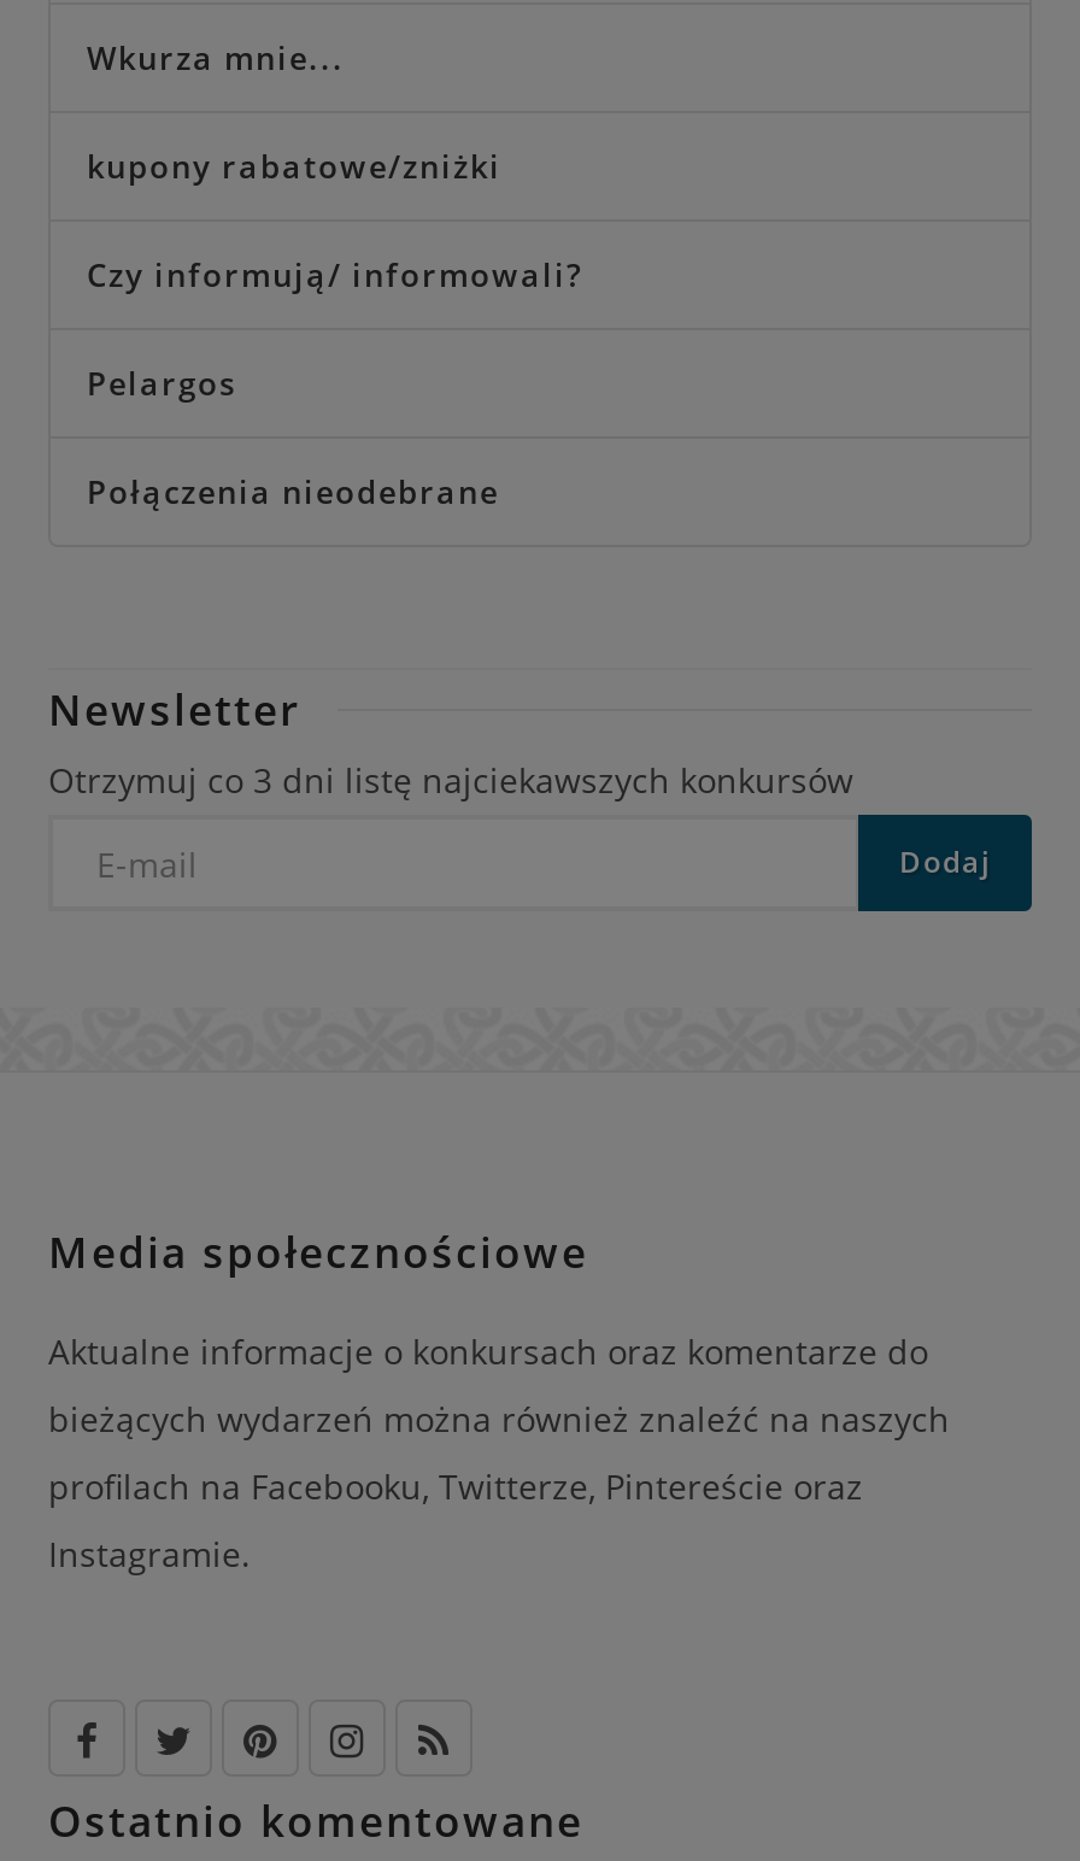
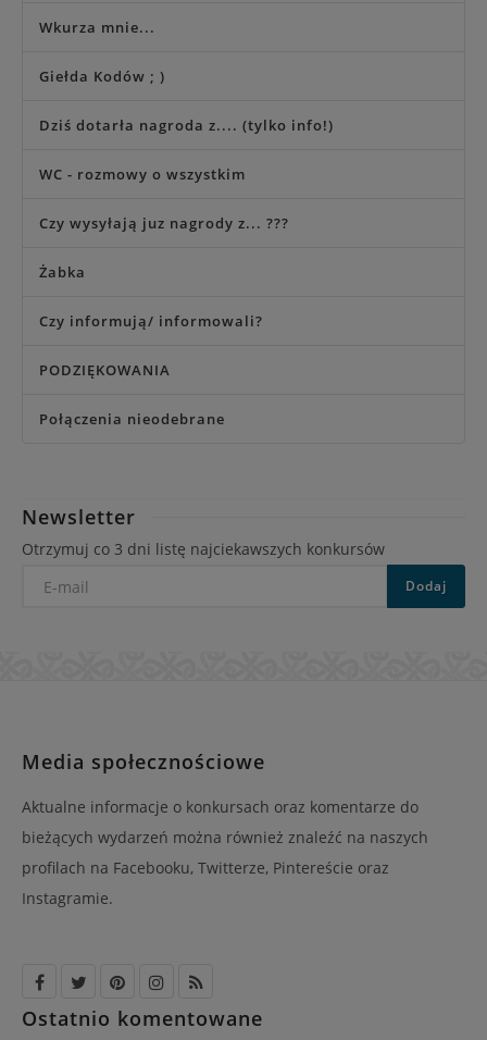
[87,145,501,189] kupony rabatowe/zniżki -> [39,67,334,282] Giełda Kodów ; ) | Dziś dotarła nagroda z.... (tylko info!) | WC - rozmowy o wszystkim | Czy wysyłają juz nagrody z... ??? | Żabka
[87,362,236,406] Pelargos -> [39,360,171,380] PODZIĘKOWANIA

